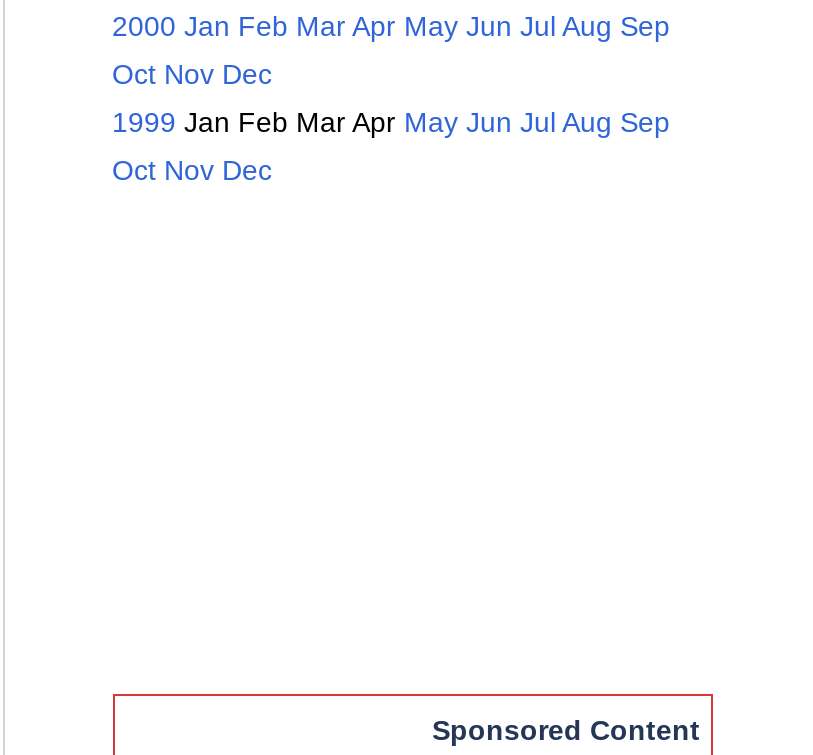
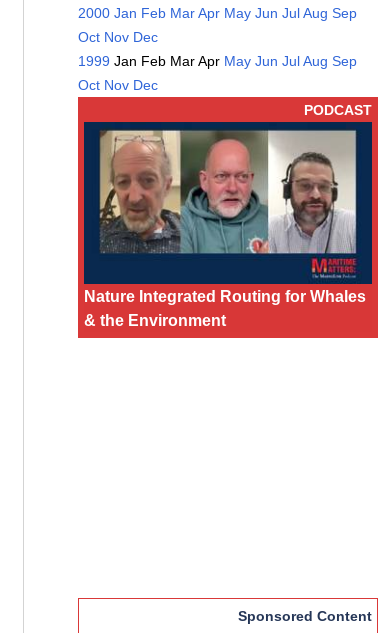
none -> [77,96,379,279] [image] | PODCAST
none -> [83,287,365,329] Nature Integrated Routing for Whales | & the Environment

